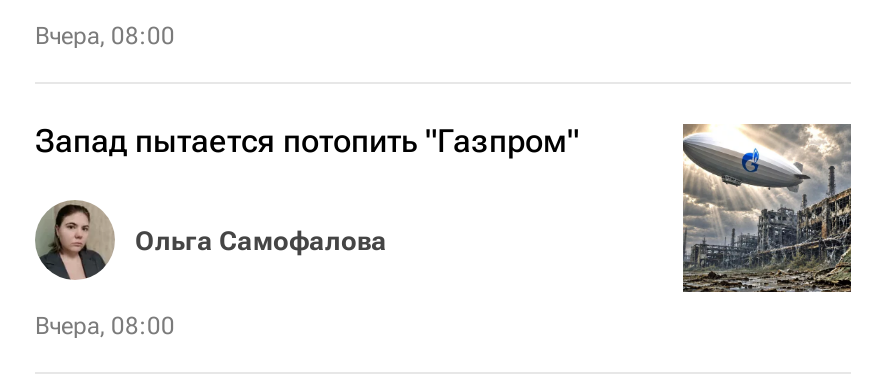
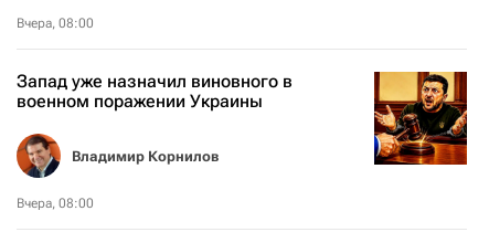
[35,122,579,160] Запад пытается потопить "Газпром" -> [17,71,293,112] Запад уже назначил виновного в | военном поражении Украины
[681,122,853,294] [image] -> [373,71,468,166] [image]
[33,212,387,280] [image] | Ольга Самофалова -> [15,133,219,178] [image] | Владимир Корнилов

